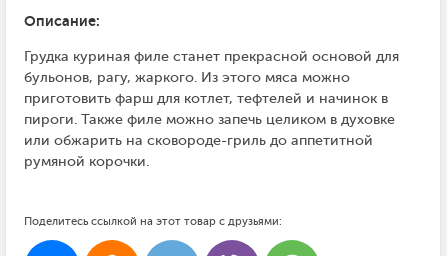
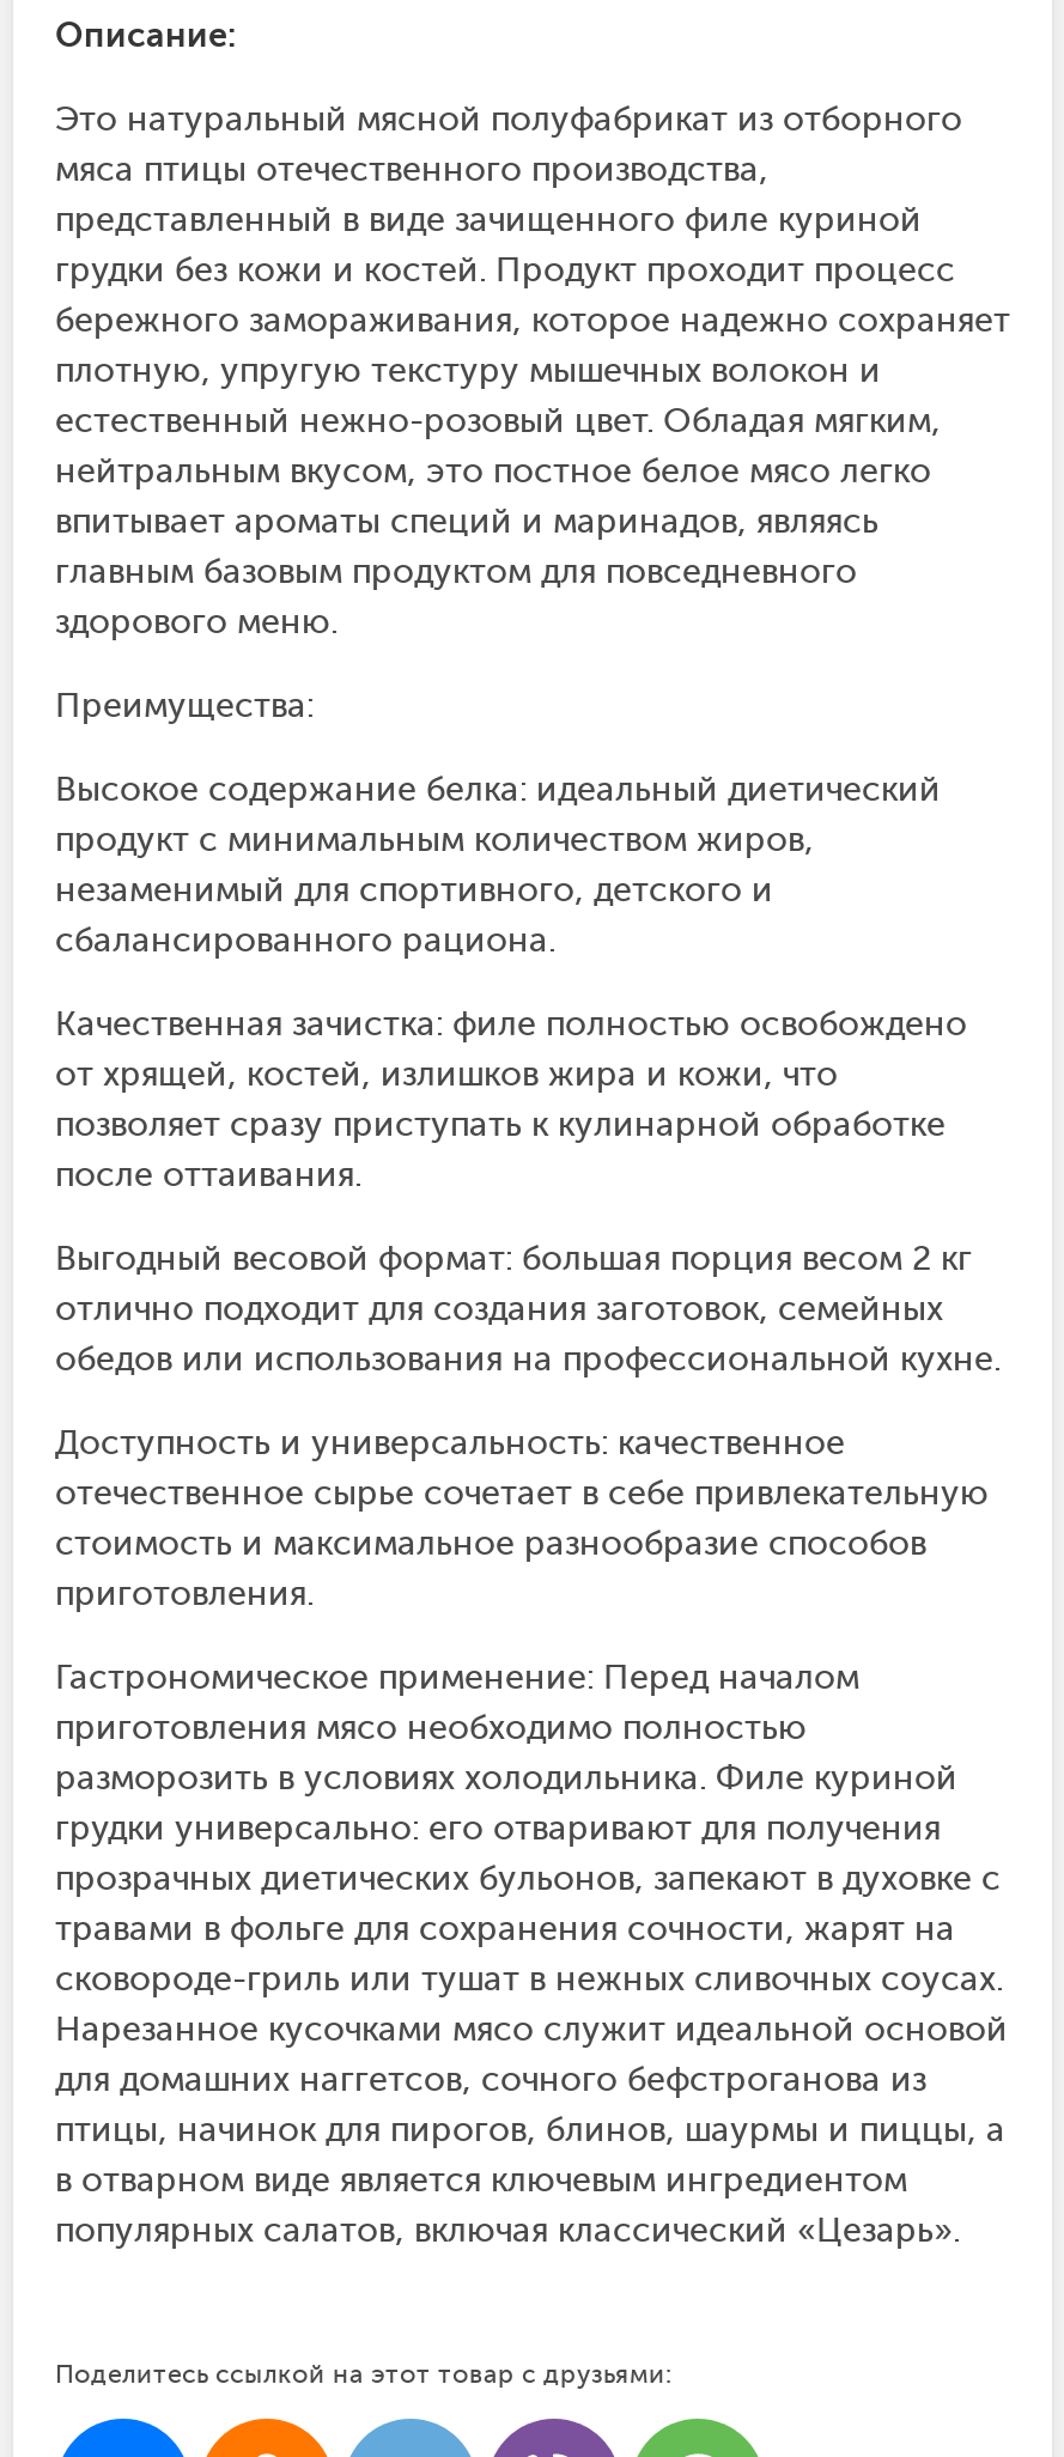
[23,48,398,169] Грудка куриная филе станет прекрасной основой для | бульонов, рагу, жаркого. Из этого мяса можно | приготовить фарш для котлет, тефтелей и начинок в | пироги. Также филе можно запечь целиком в духовке | или обжарить на сковороде-гриль до аппетитной | румяной корочки. -> [55,99,1010,2249] Это натуральный мясной полуфабрикат из отборного | мяса птицы отечественного производства, | представленный в виде зачищенного филе куриной | грудки без кожи и костей. Продукт проходит процесс | бережного замораживания, которое надежно сохраняет | плотную, упругую текстуру мышечных волокон и | естественный нежно-розовый цвет. Обладая мягким, | нейтральным вкусом, это постное белое мясо легко | впитывает ароматы специй и маринадов, являясь | главным базовым продуктом для повседневного | здорового меню. | Преимущества: | Высокое содержание белка: идеальный диетический | продукт с минимальным количеством жиров, | незаменимый для спортивного, детского и | сбалансированного рациона. | Качественная зачистка: филе полностью освобождено | от хрящей, костей, излишков жира и кожи, что | позволяет сразу приступать к кулинарной обработке | после оттаивания. | Выгодный весовой формат: большая порция весом 2 кг | отлично подходит для создания заготовок, семейных | обедов или использования на профессиональной кухне. | Доступность и универсальность: качественное | отечественное сырье сочетает в себе привлекательную | стоимость и максимальное разнообразие способов | приготовления. | Гастрономическое применение: Перед началом | приготовления мясо необходимо полностью | разморозить в условиях холодильника. Филе куриной | грудки универсально: его отваривают для получения | прозрачных диетических бульонов, запекают в духовке с | травами в фольге для сохранения сочности, жарят на | сковороде-гриль или тушат в нежных сливочных соусах. | Нарезанное кусочками мясо служит идеальной основой | для домашних наггетсов, сочного бефстроганова из | птицы, начинок для пирогов, блинов, шаурмы и пиццы, а | в отварном виде является ключевым ингредиентом | популярных салатов, включая классический «Цезарь».

